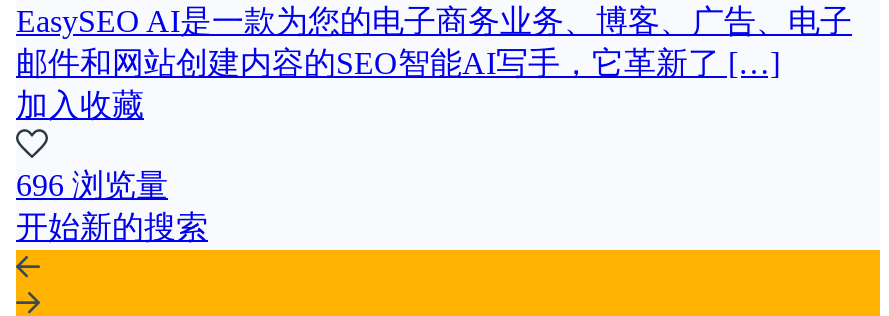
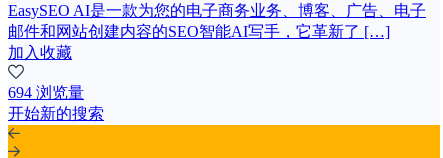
[16,169,168,203] 696 浏览量 -> [8,84,84,101] 694 浏览量

